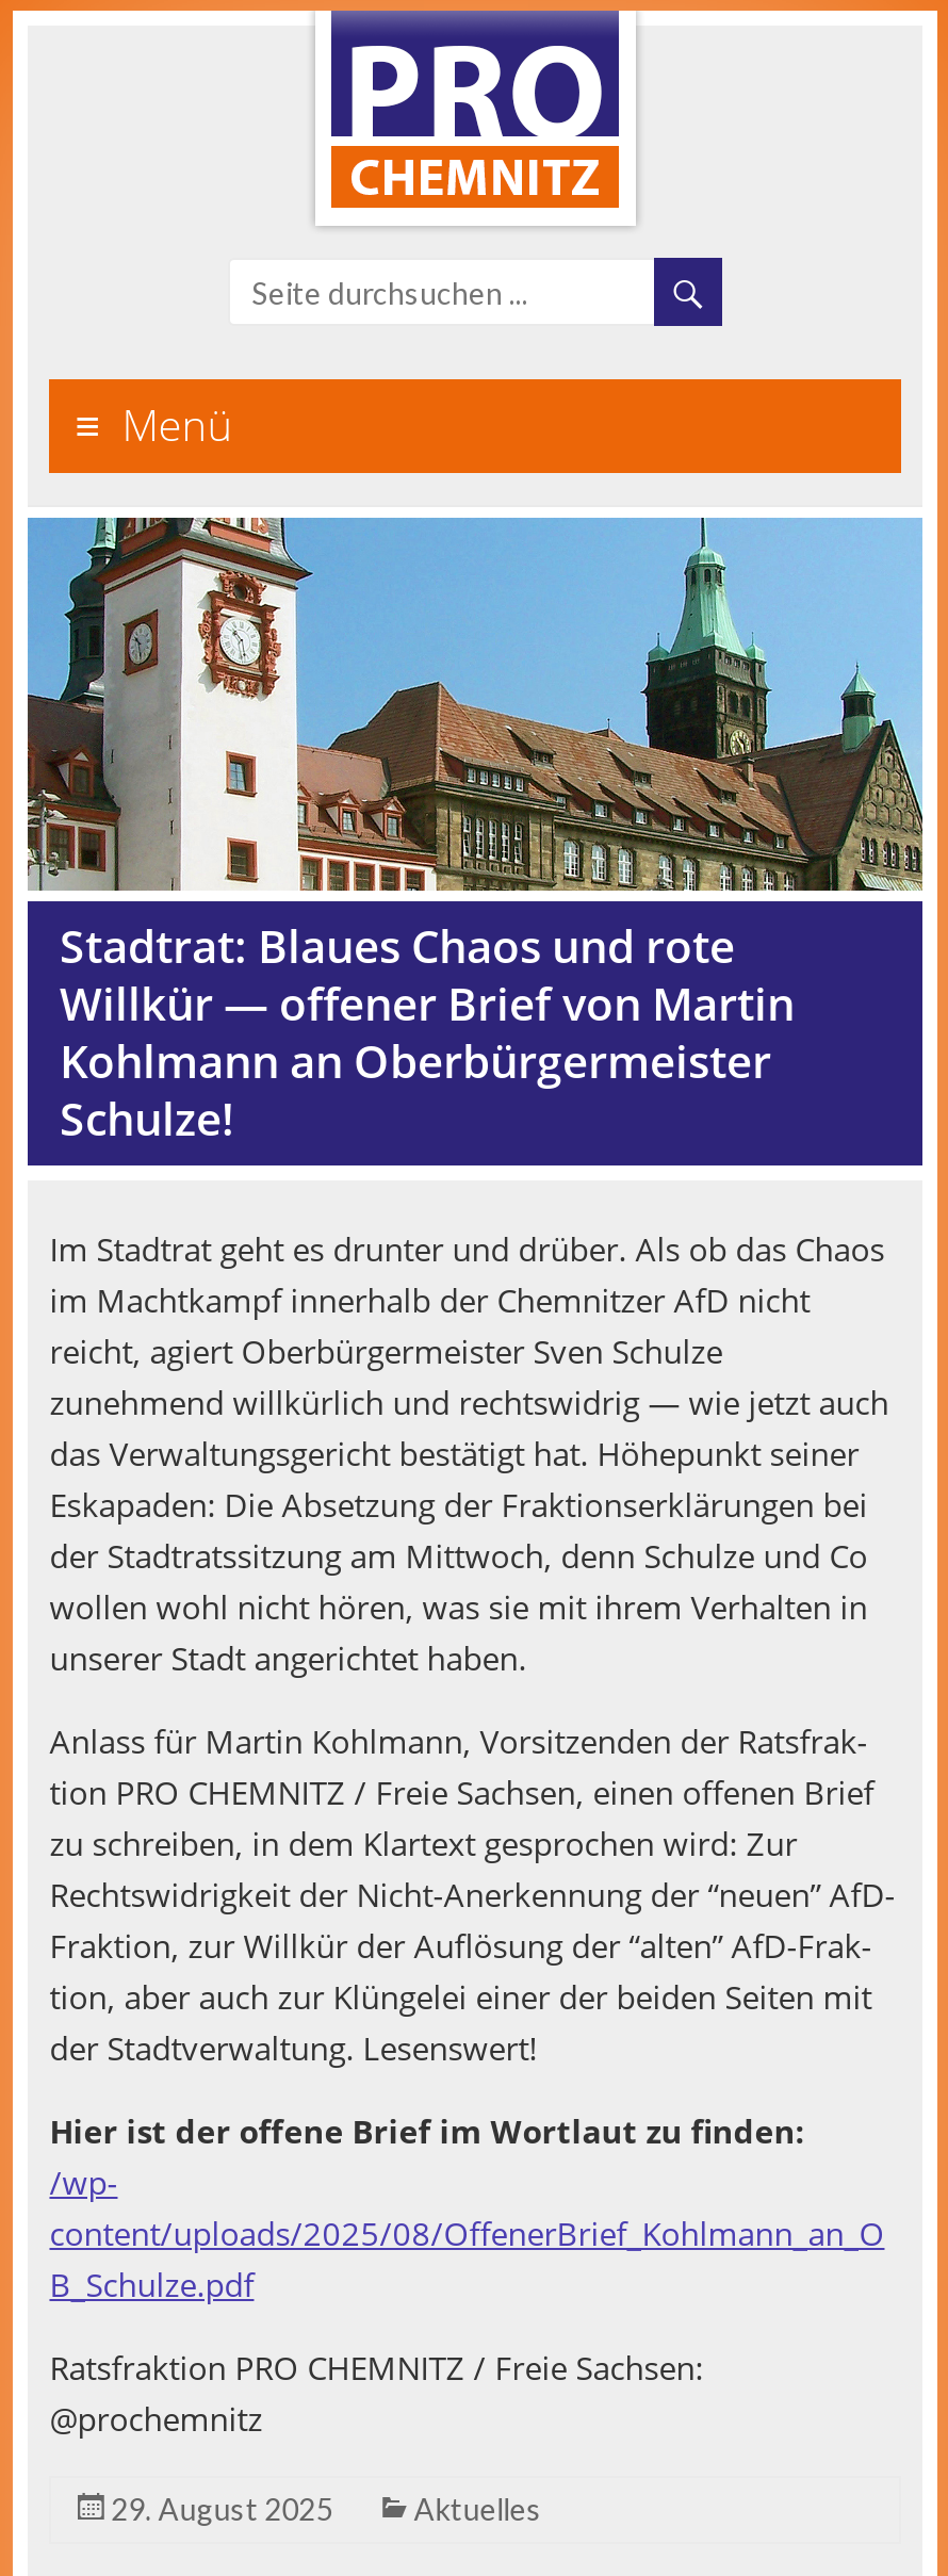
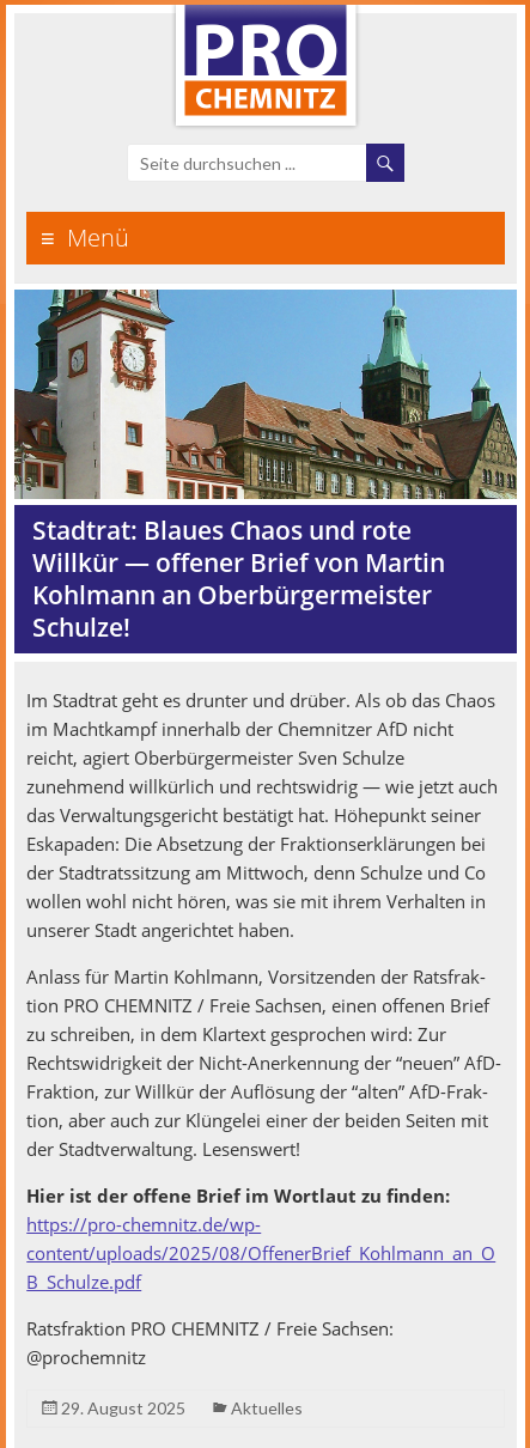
[49,2161,118,2204] /wp- -> [27,1212,261,1236] https://pro-chemnitz.de/wp-

